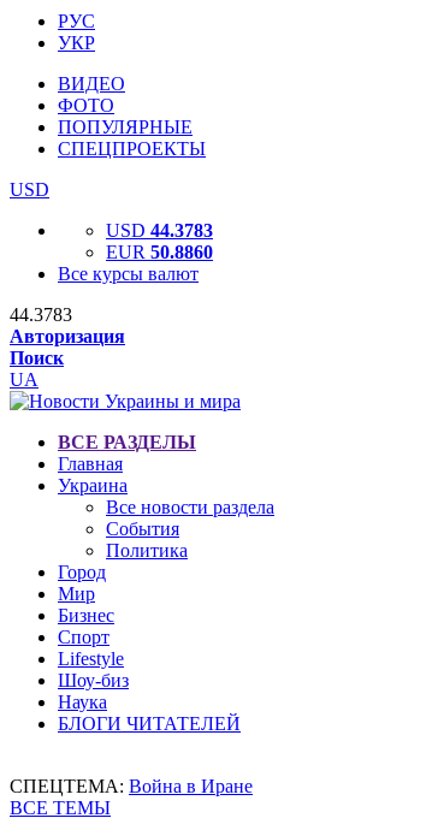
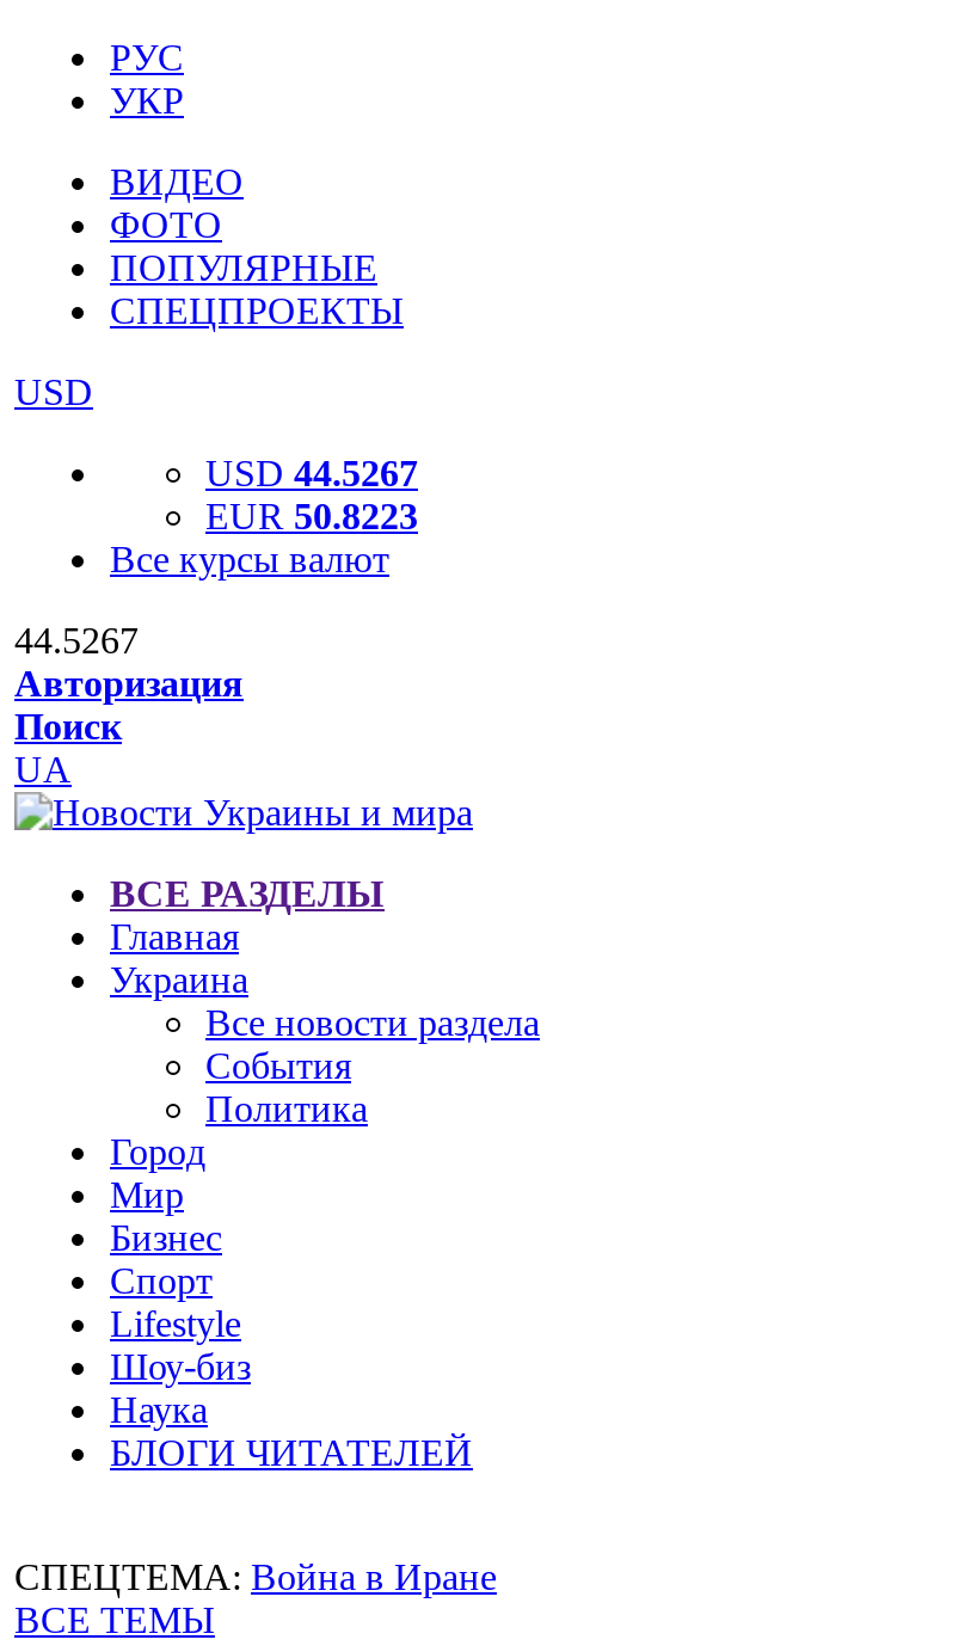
[106,220,213,241] USD 44.3783 -> [205,453,418,493] USD 44.5267
[106,242,213,262] EUR 50.8860 -> [205,496,418,536] EUR 50.8223
[10,304,72,325] 44.3783 -> [14,620,139,661] 44.5267

